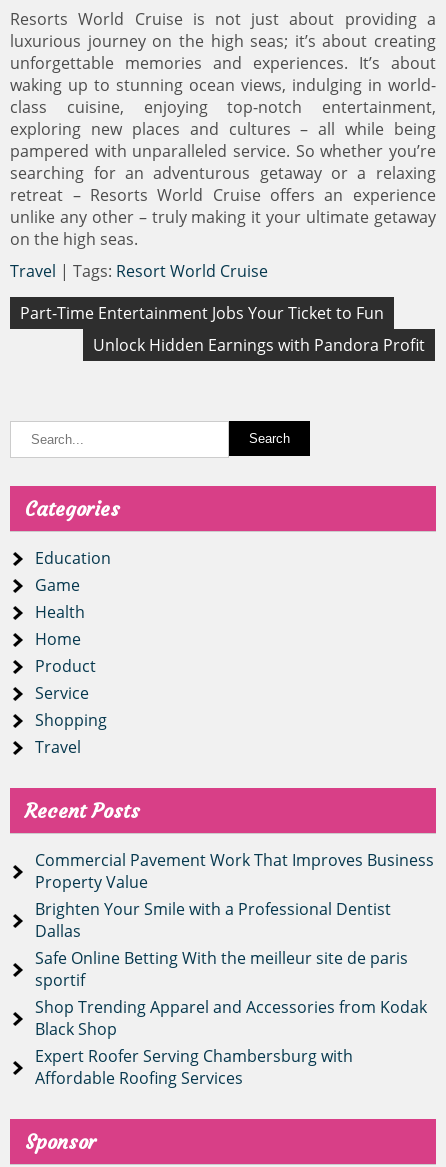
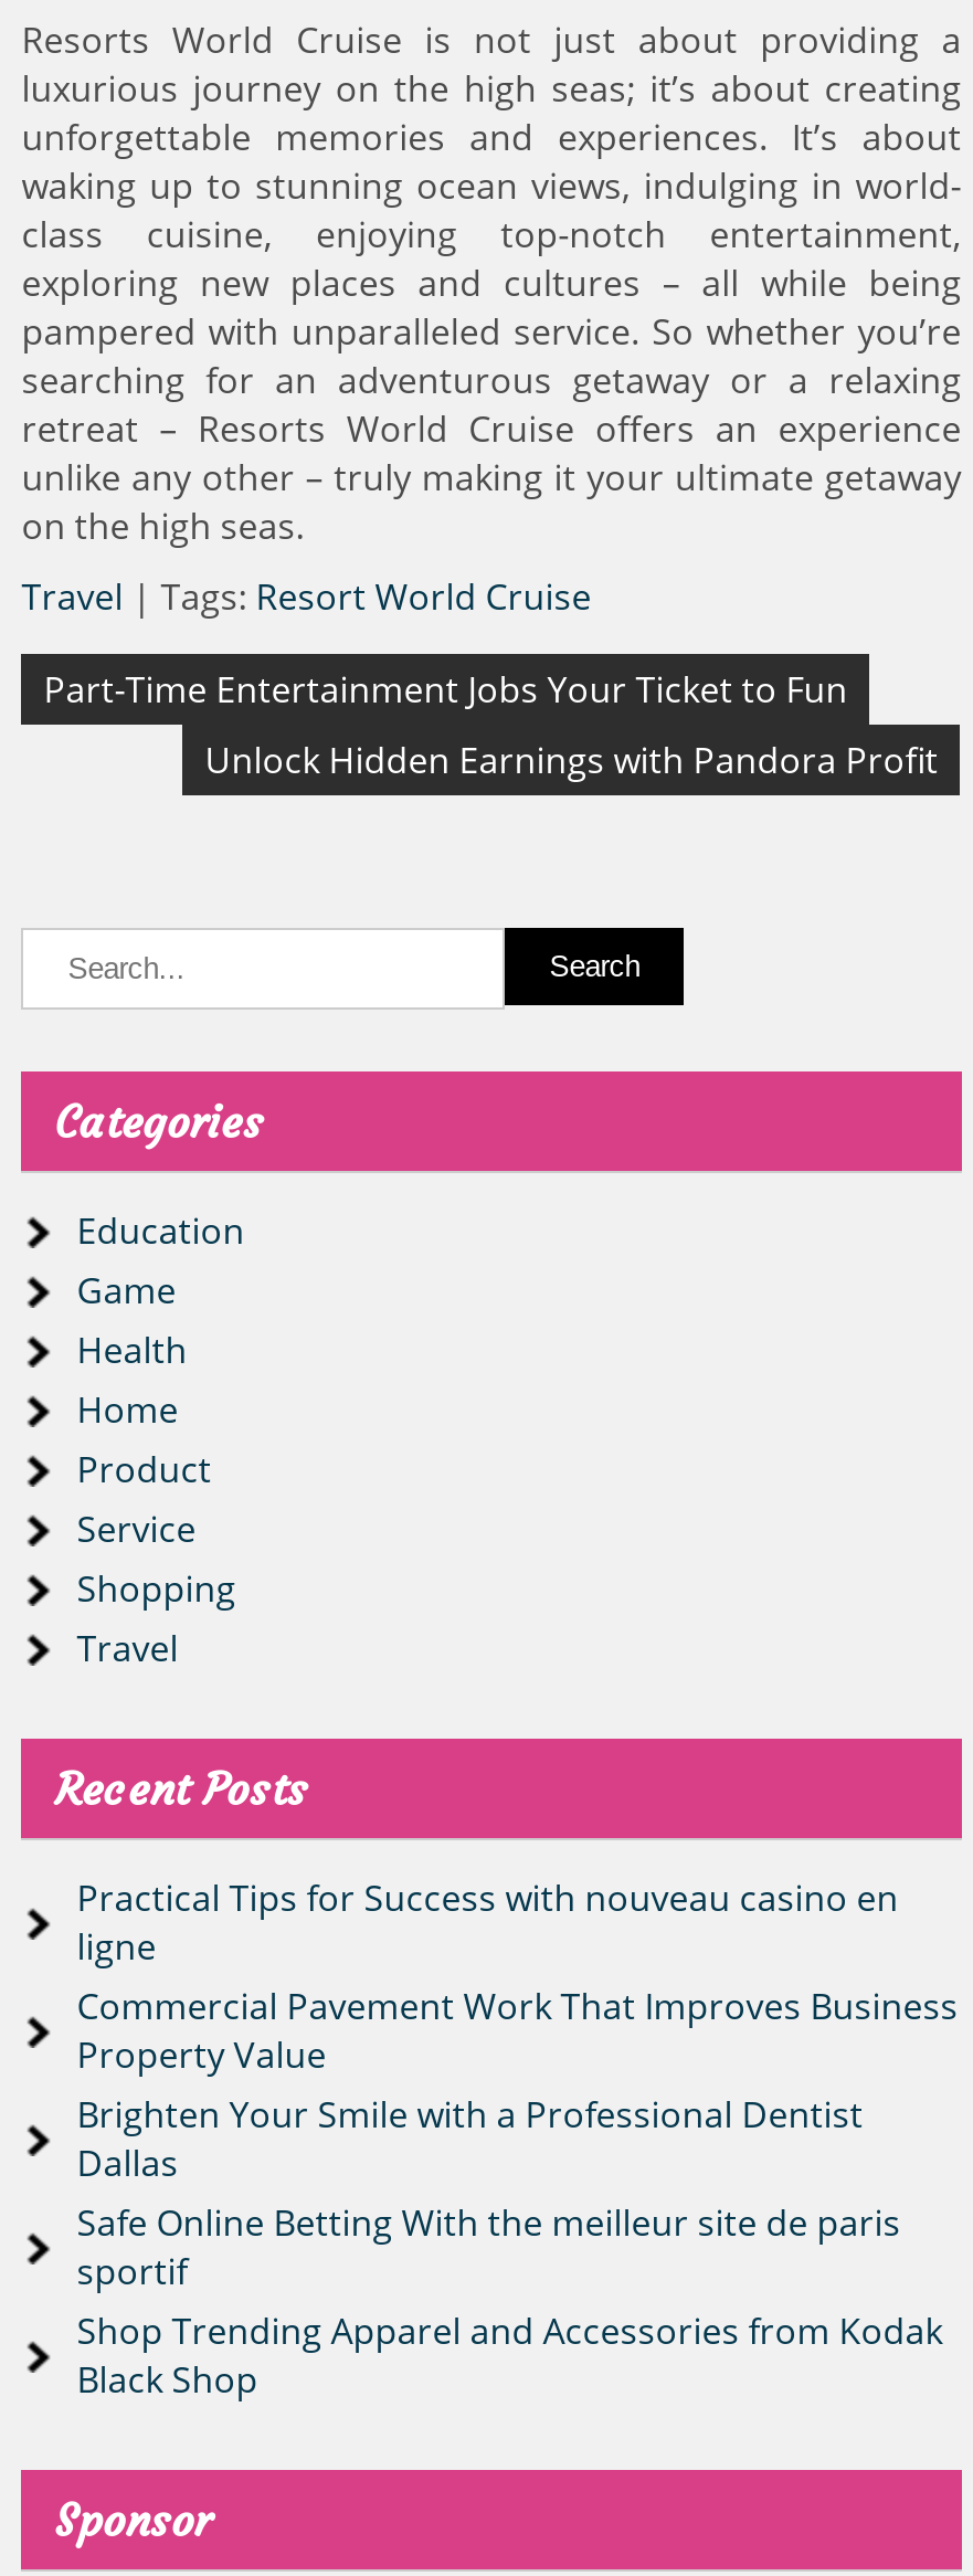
none -> [77,1875,898,1972] Practical Tips for Success with nouveau casino en | ligne
moved [35,848,434,1039] -> [77,1983,958,2405]: Commercial Pavement Work That Improves Business | Property Value | Brighten Your Smile with a Professional Dentist | Dallas | Safe Online Betting With the meilleur site de paris | sportif | Shop Trending Apparel and Accessories from Kodak | Black Shop
[35,1044,353,1088] Expert Roofer Serving Chambersburg with | Affordable Roofing Services -> none

